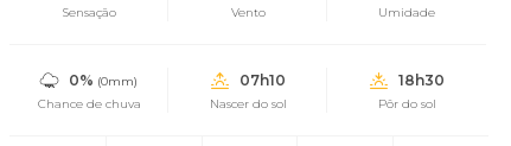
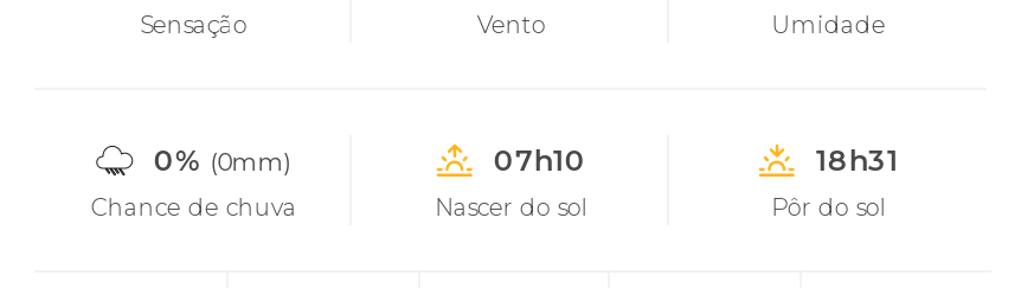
[398,72,444,90] 18h30 -> [816,143,899,179] 18h31

